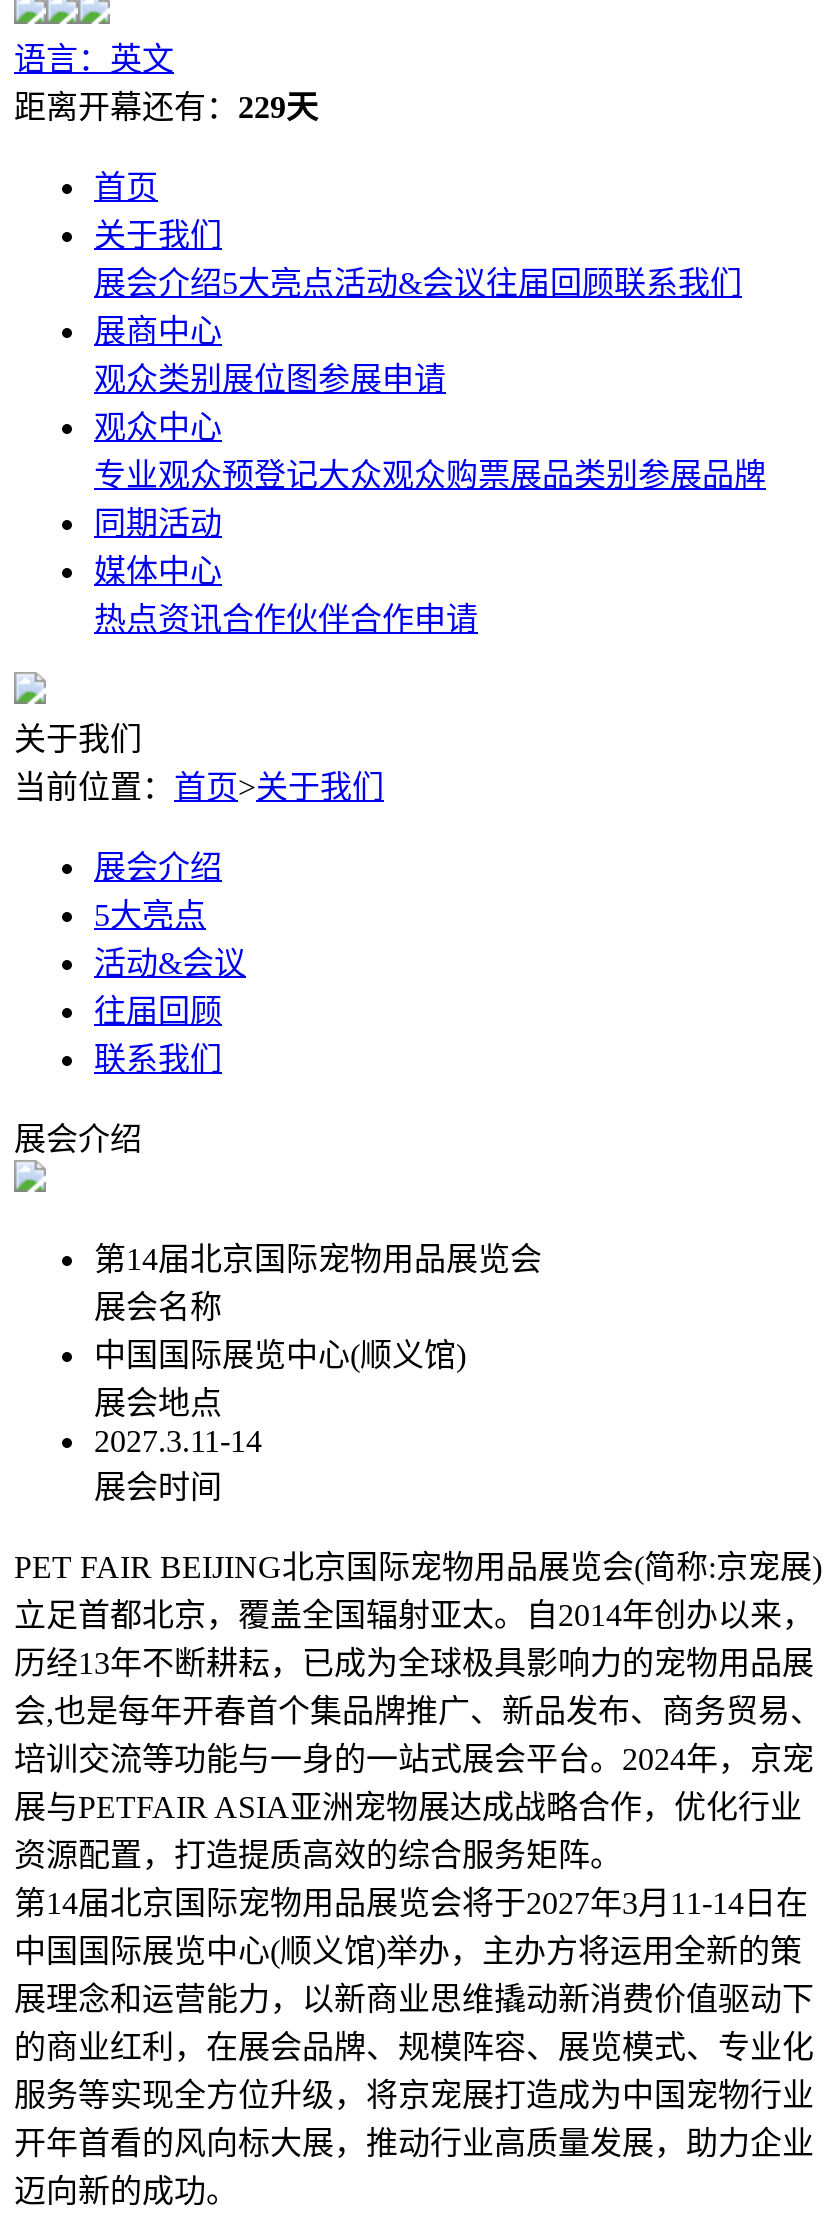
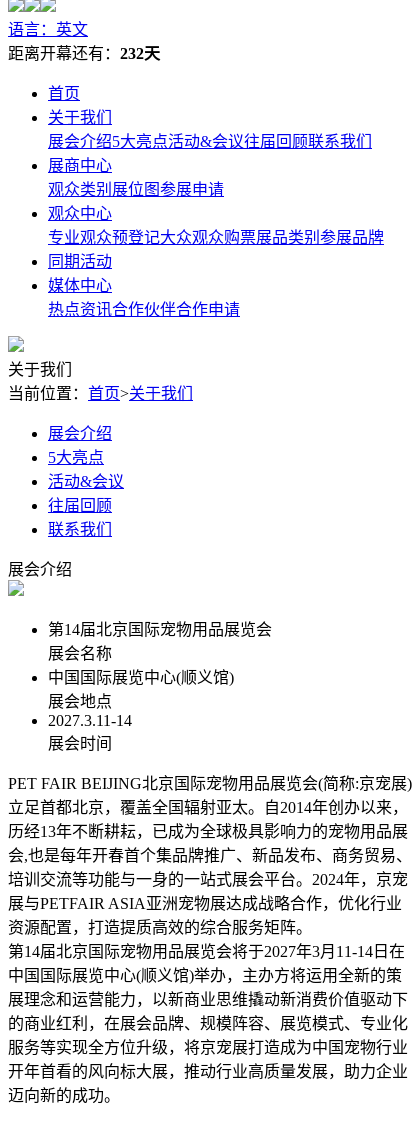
[14,90,318,124] 距离开幕还有：229天 -> [8,45,160,62] 距离开幕还有：232天

